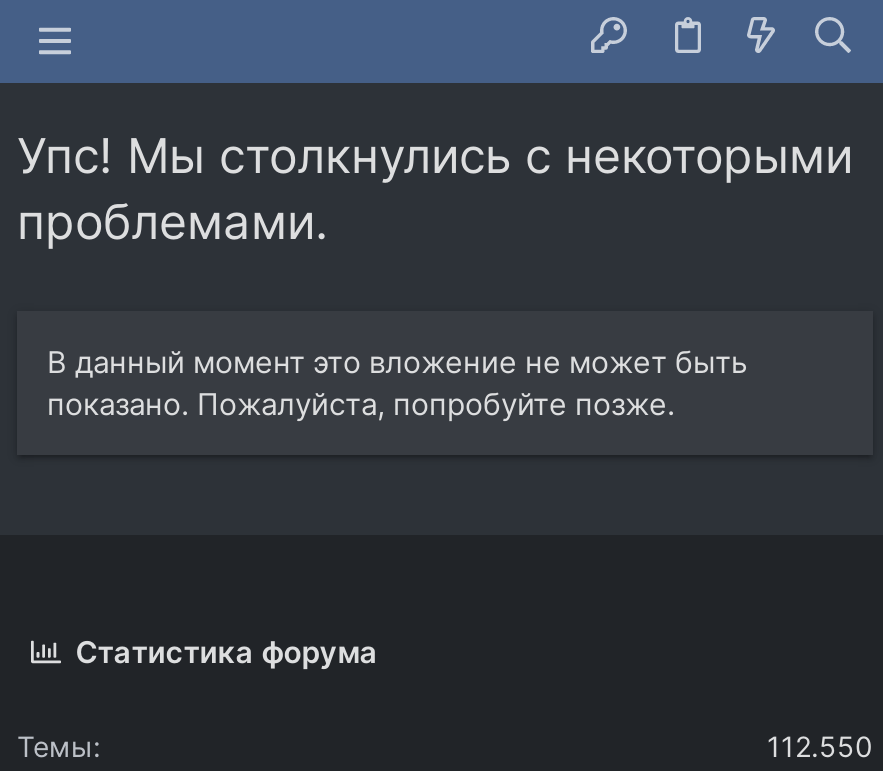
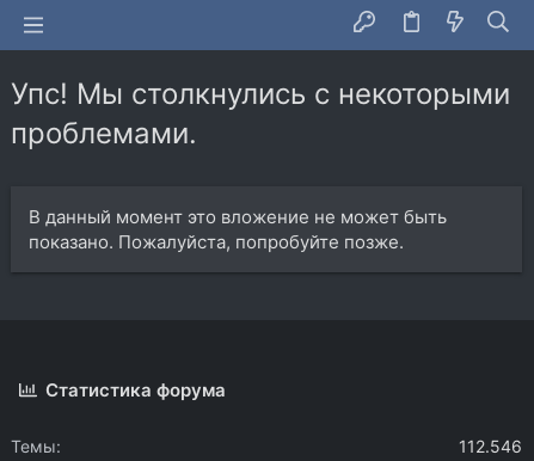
[767,729,873,763] 112.550 -> [459,436,522,456] 112.546

